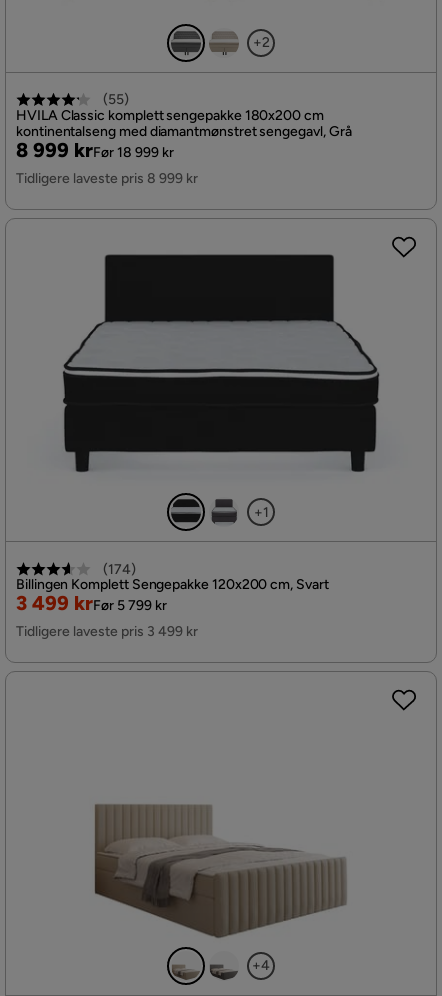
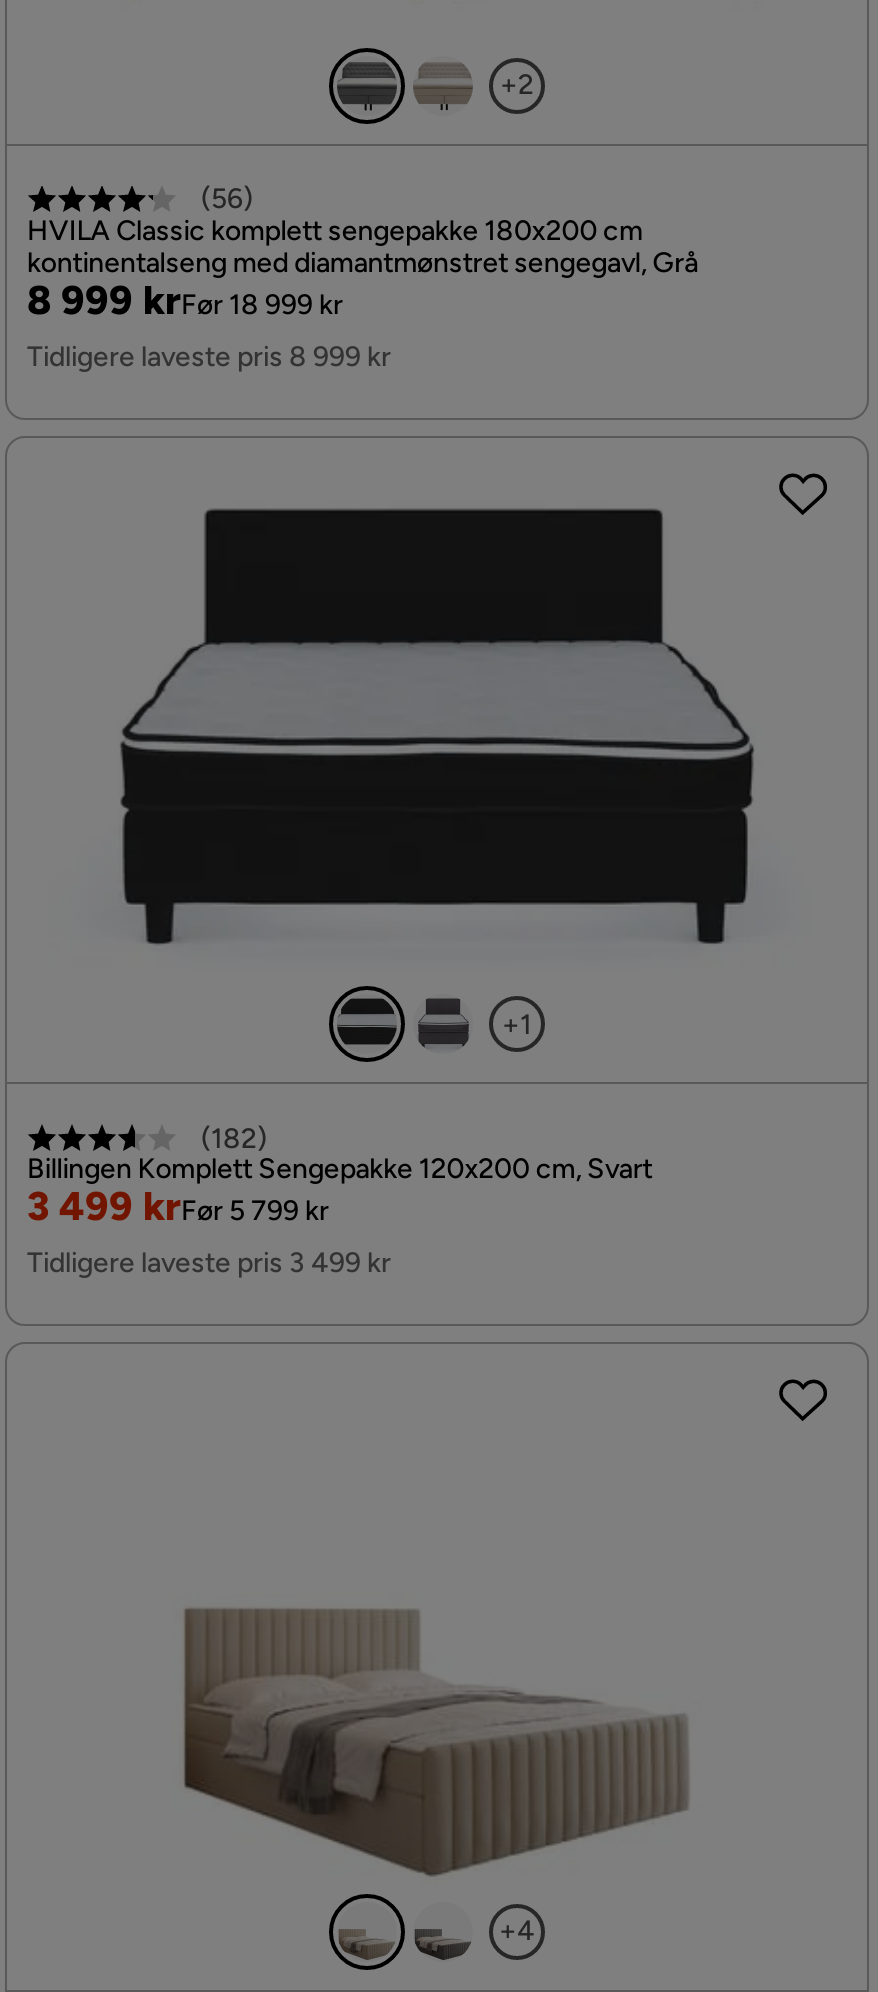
[103,91,129,108] (55) -> [201,182,253,216] (56)
[103,560,136,577] (174) -> [201,1121,267,1155] (182)

